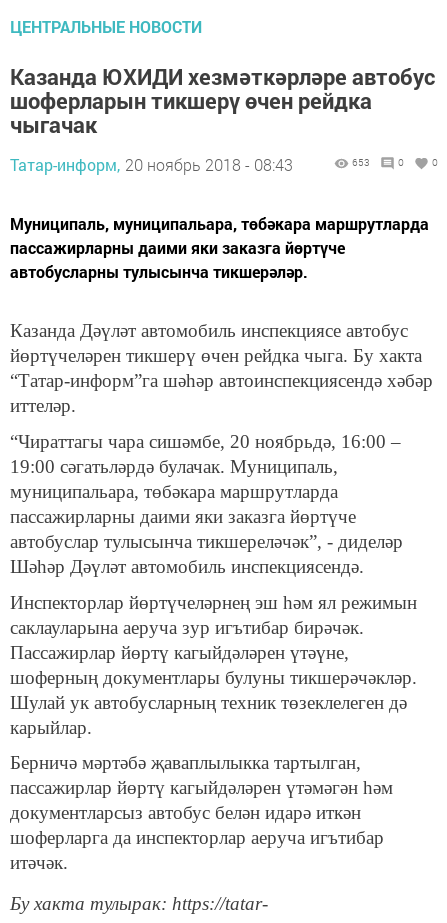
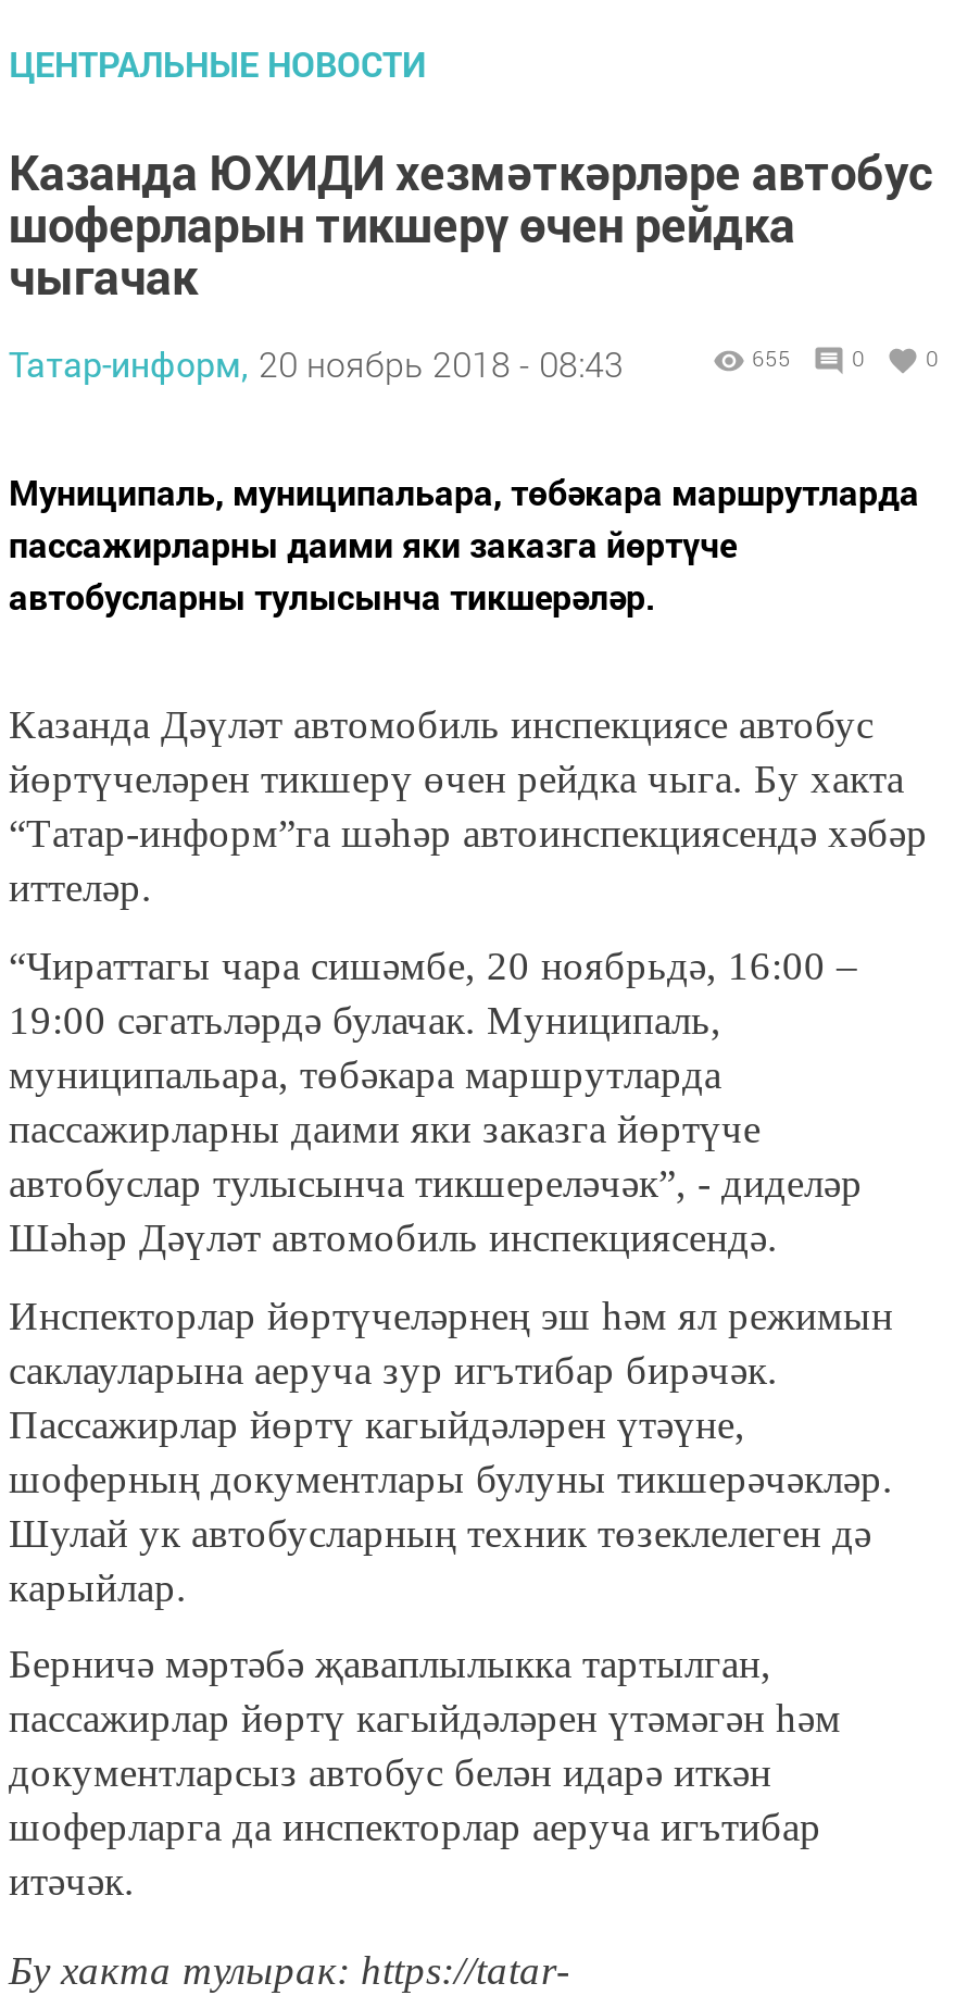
[352,156,370,169] 653 -> [752,345,791,374] 655

